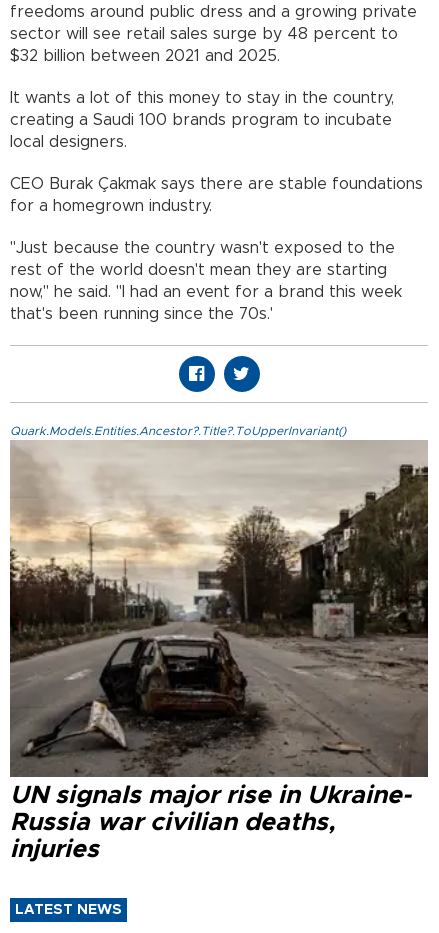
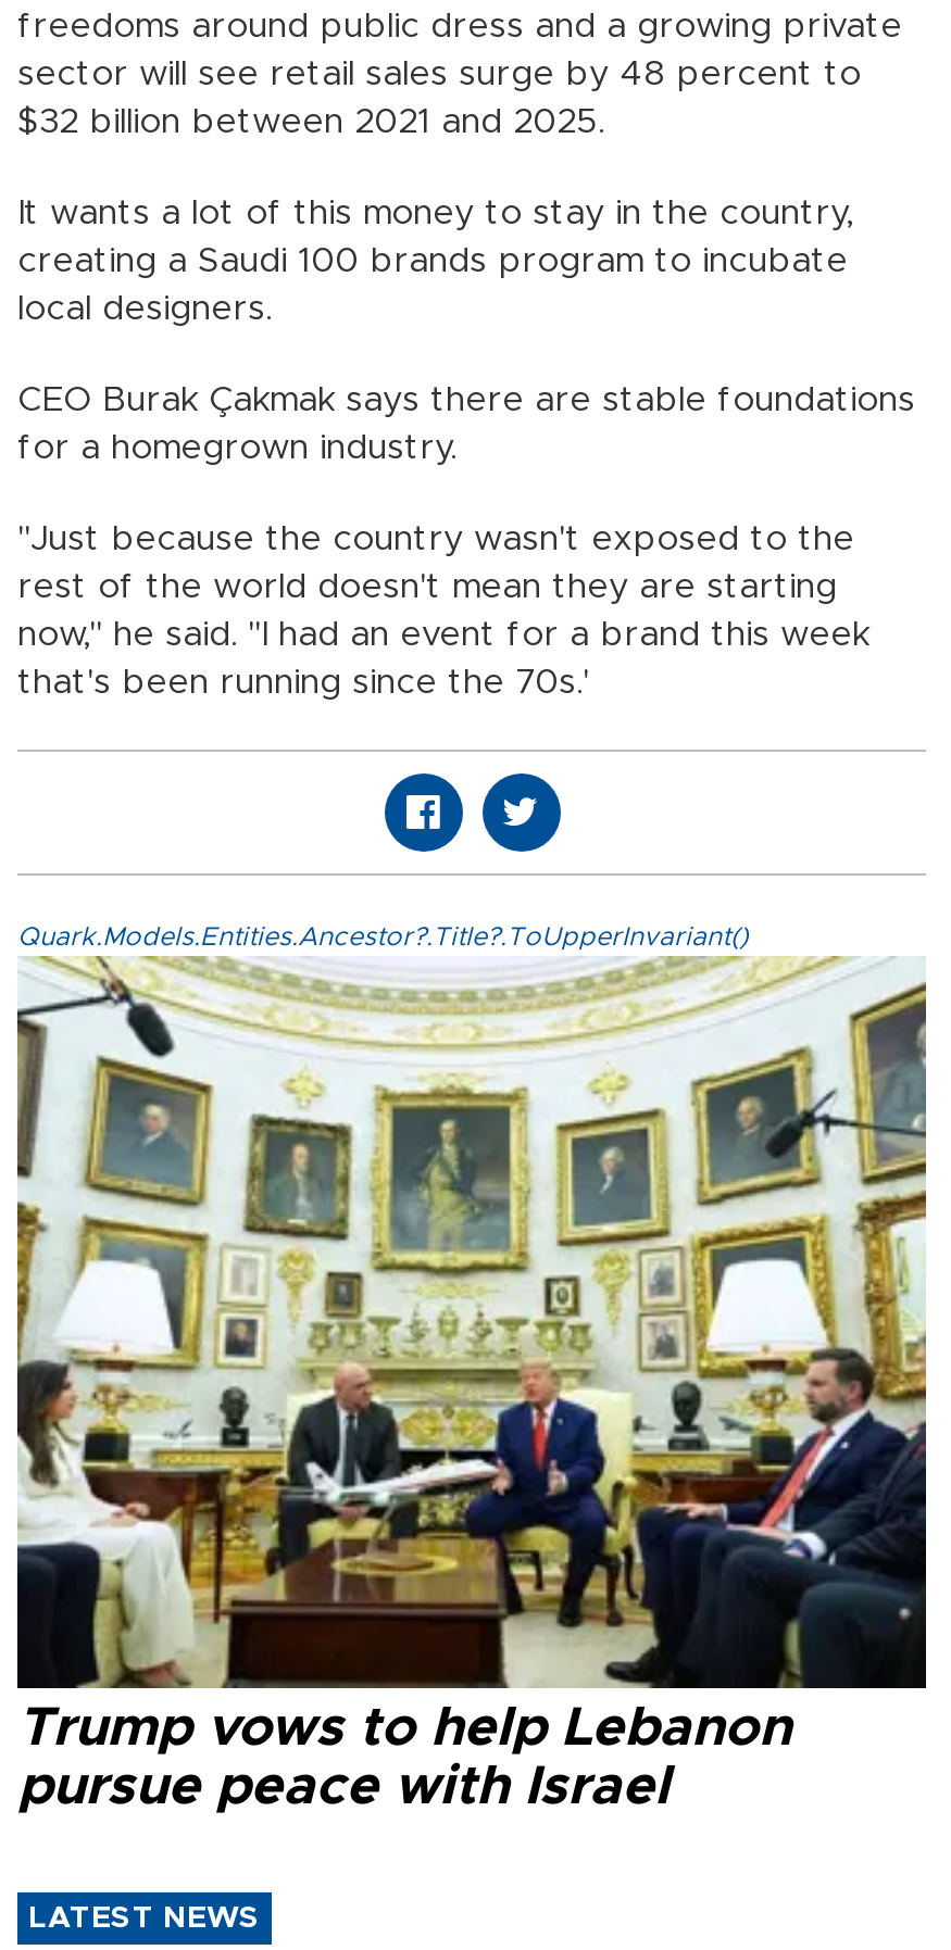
[9,440,429,862] [image] | UN signals major rise in Ukraine- | Russia war civilian deaths, | injuries -> [15,956,928,1813] [image] | Trump vows to help Lebanon | pursue peace with Israel

